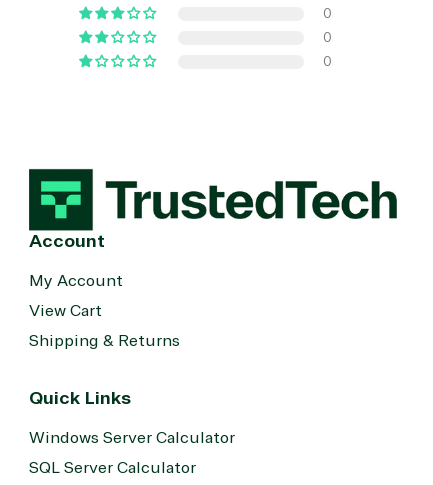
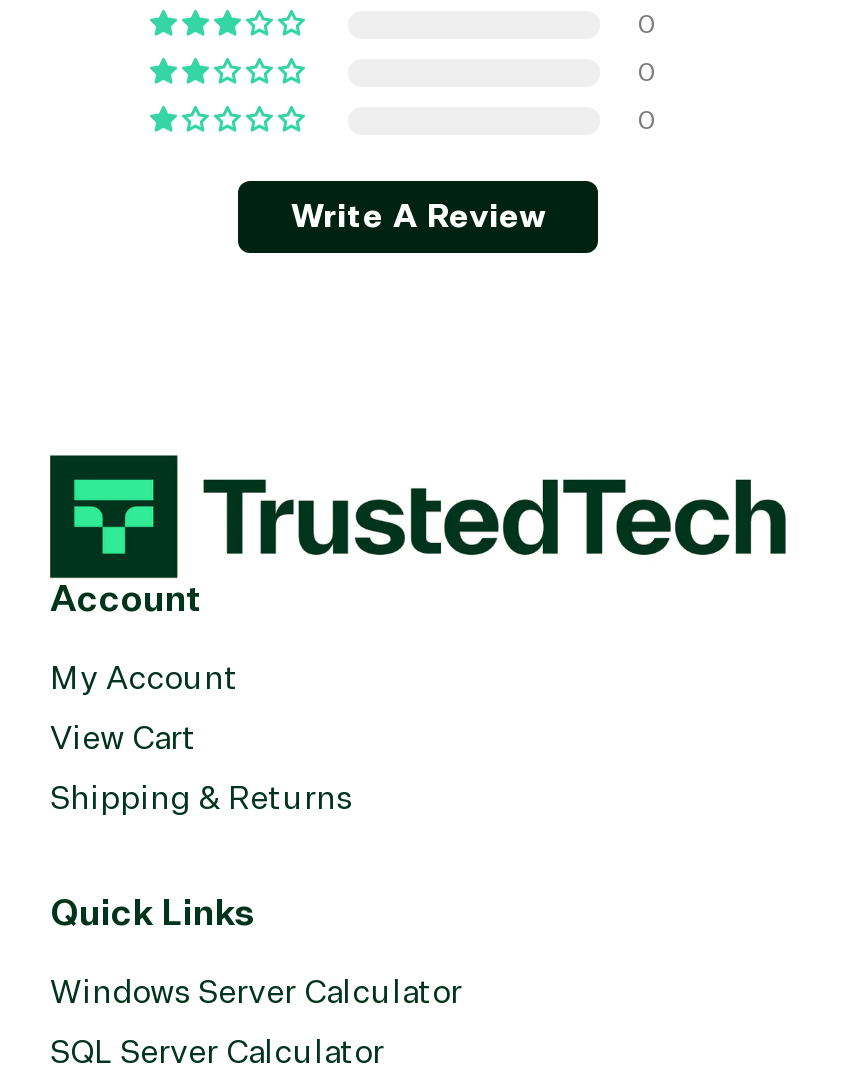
none -> [291,196,545,236] Write A Review

